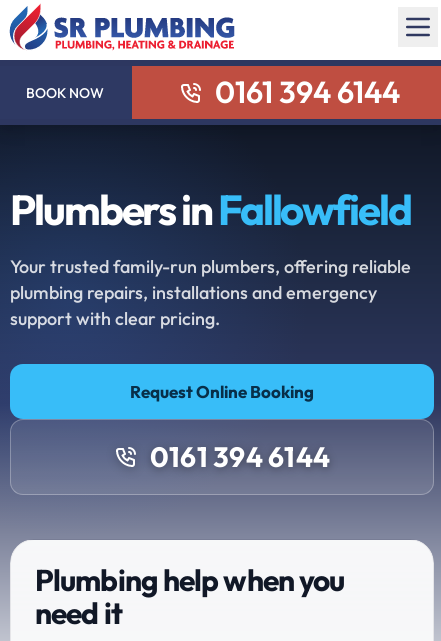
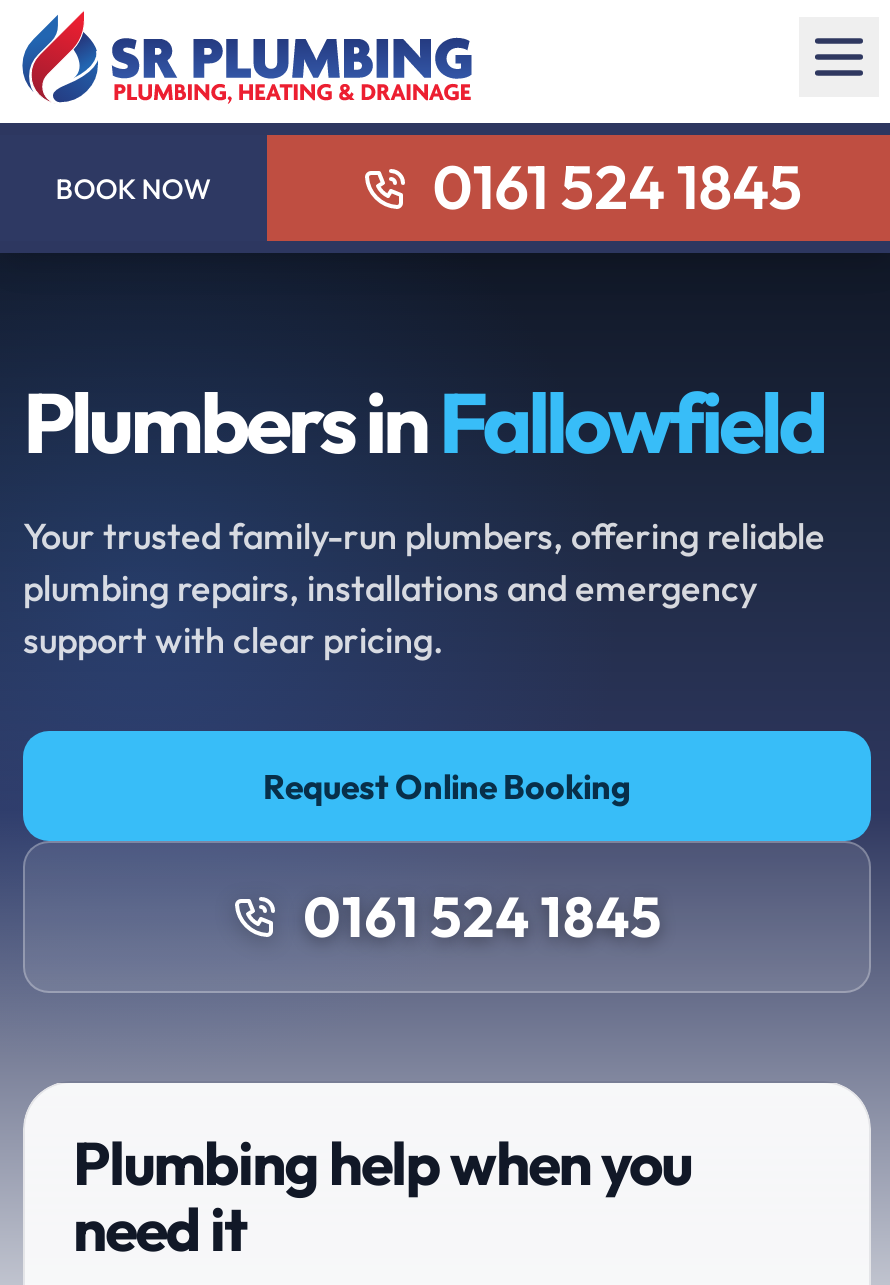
[215,73,400,111] 0161 394 6144 -> [432,149,802,225] 0161 524 1845
[150,439,330,474] 0161 394 6144 -> [303,881,663,951] 0161 524 1845

